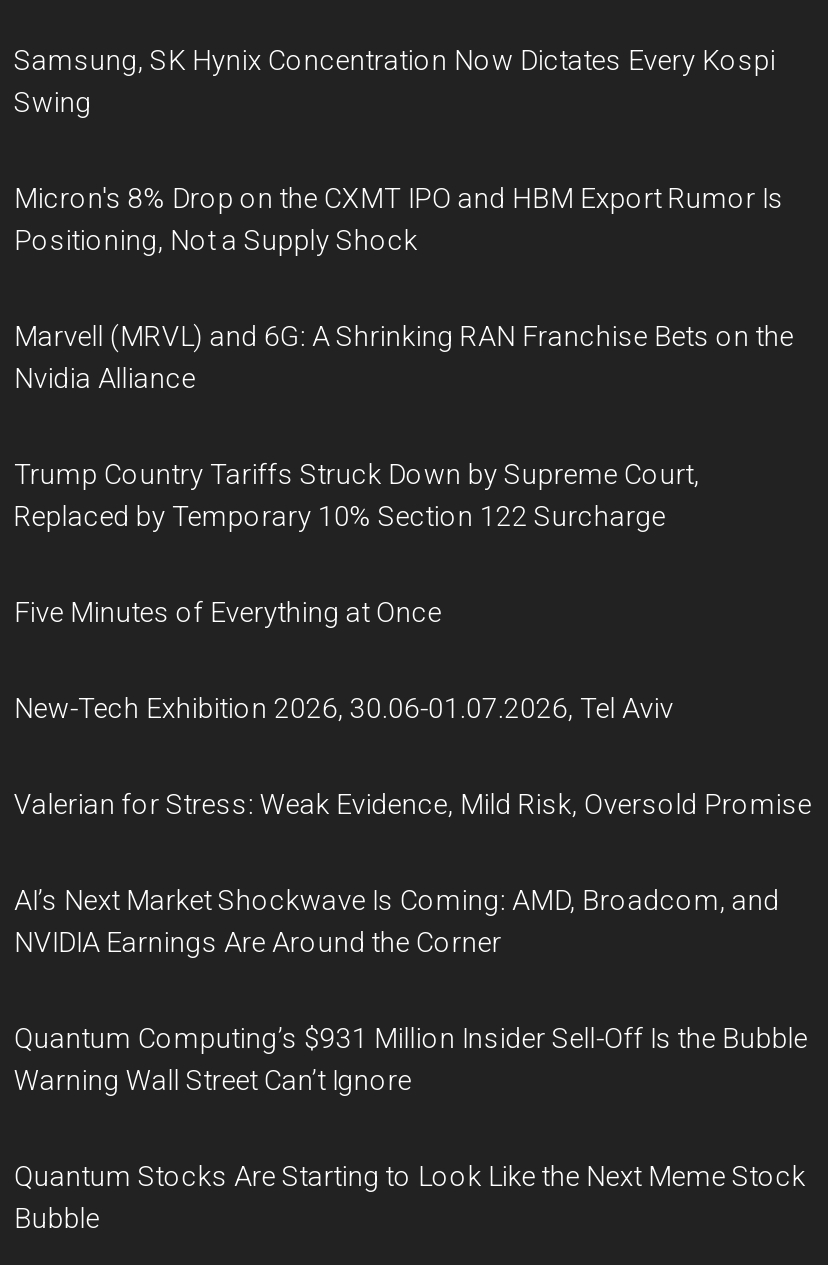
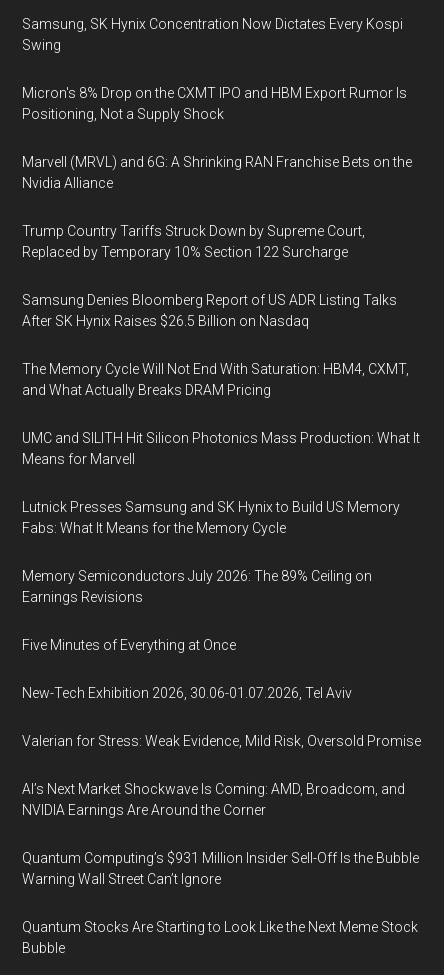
none -> [22,292,420,605] Samsung Denies Bloomberg Report of US ADR Listing Talks | After SK Hynix Raises $26.5 Billion on Nasdaq | The Memory Cycle Will Not End With Saturation: HBM4, CXMT, | and What Actually Breaks DRAM Pricing | UMC and SILITH Hit Silicon Photonics Mass Production: What It | Means for Marvell | Lutnick Presses Samsung and SK Hynix to Build US Memory | Fabs: What It Means for the Memory Cycle | Memory Semiconductors July 2026: The 89% Ceiling on | Earnings Revisions

